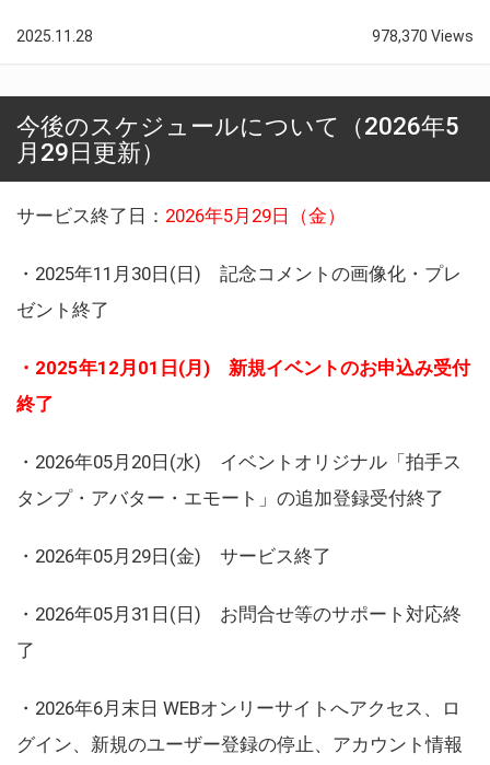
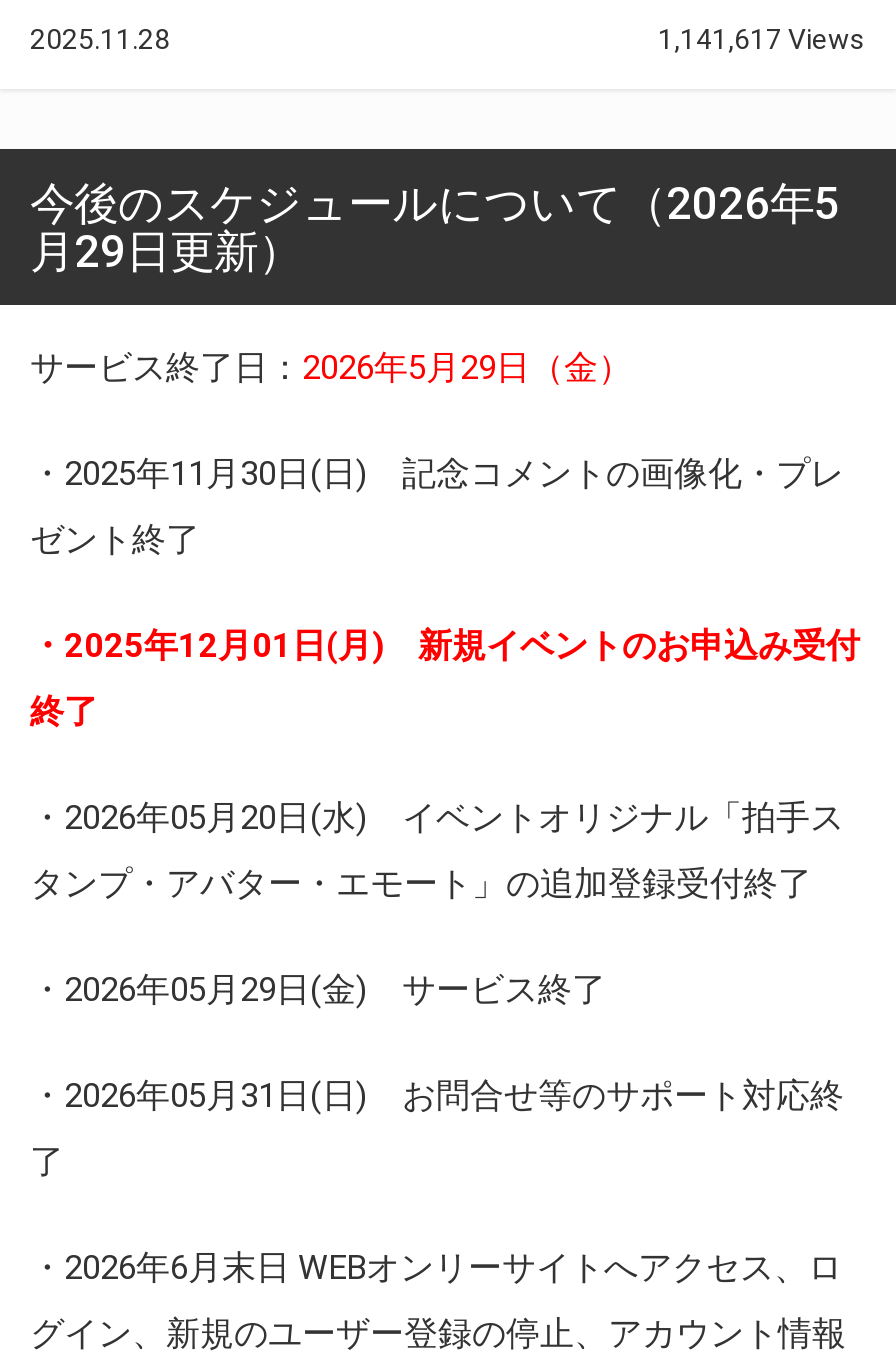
[372,27,474,45] 978,370 Views -> [658,23,866,55] 1,141,617 Views

